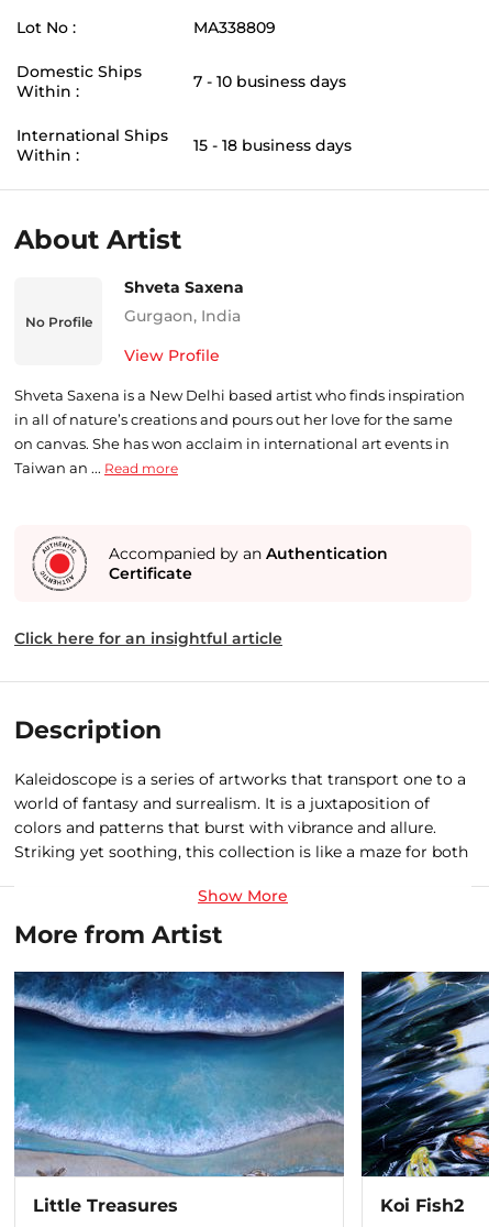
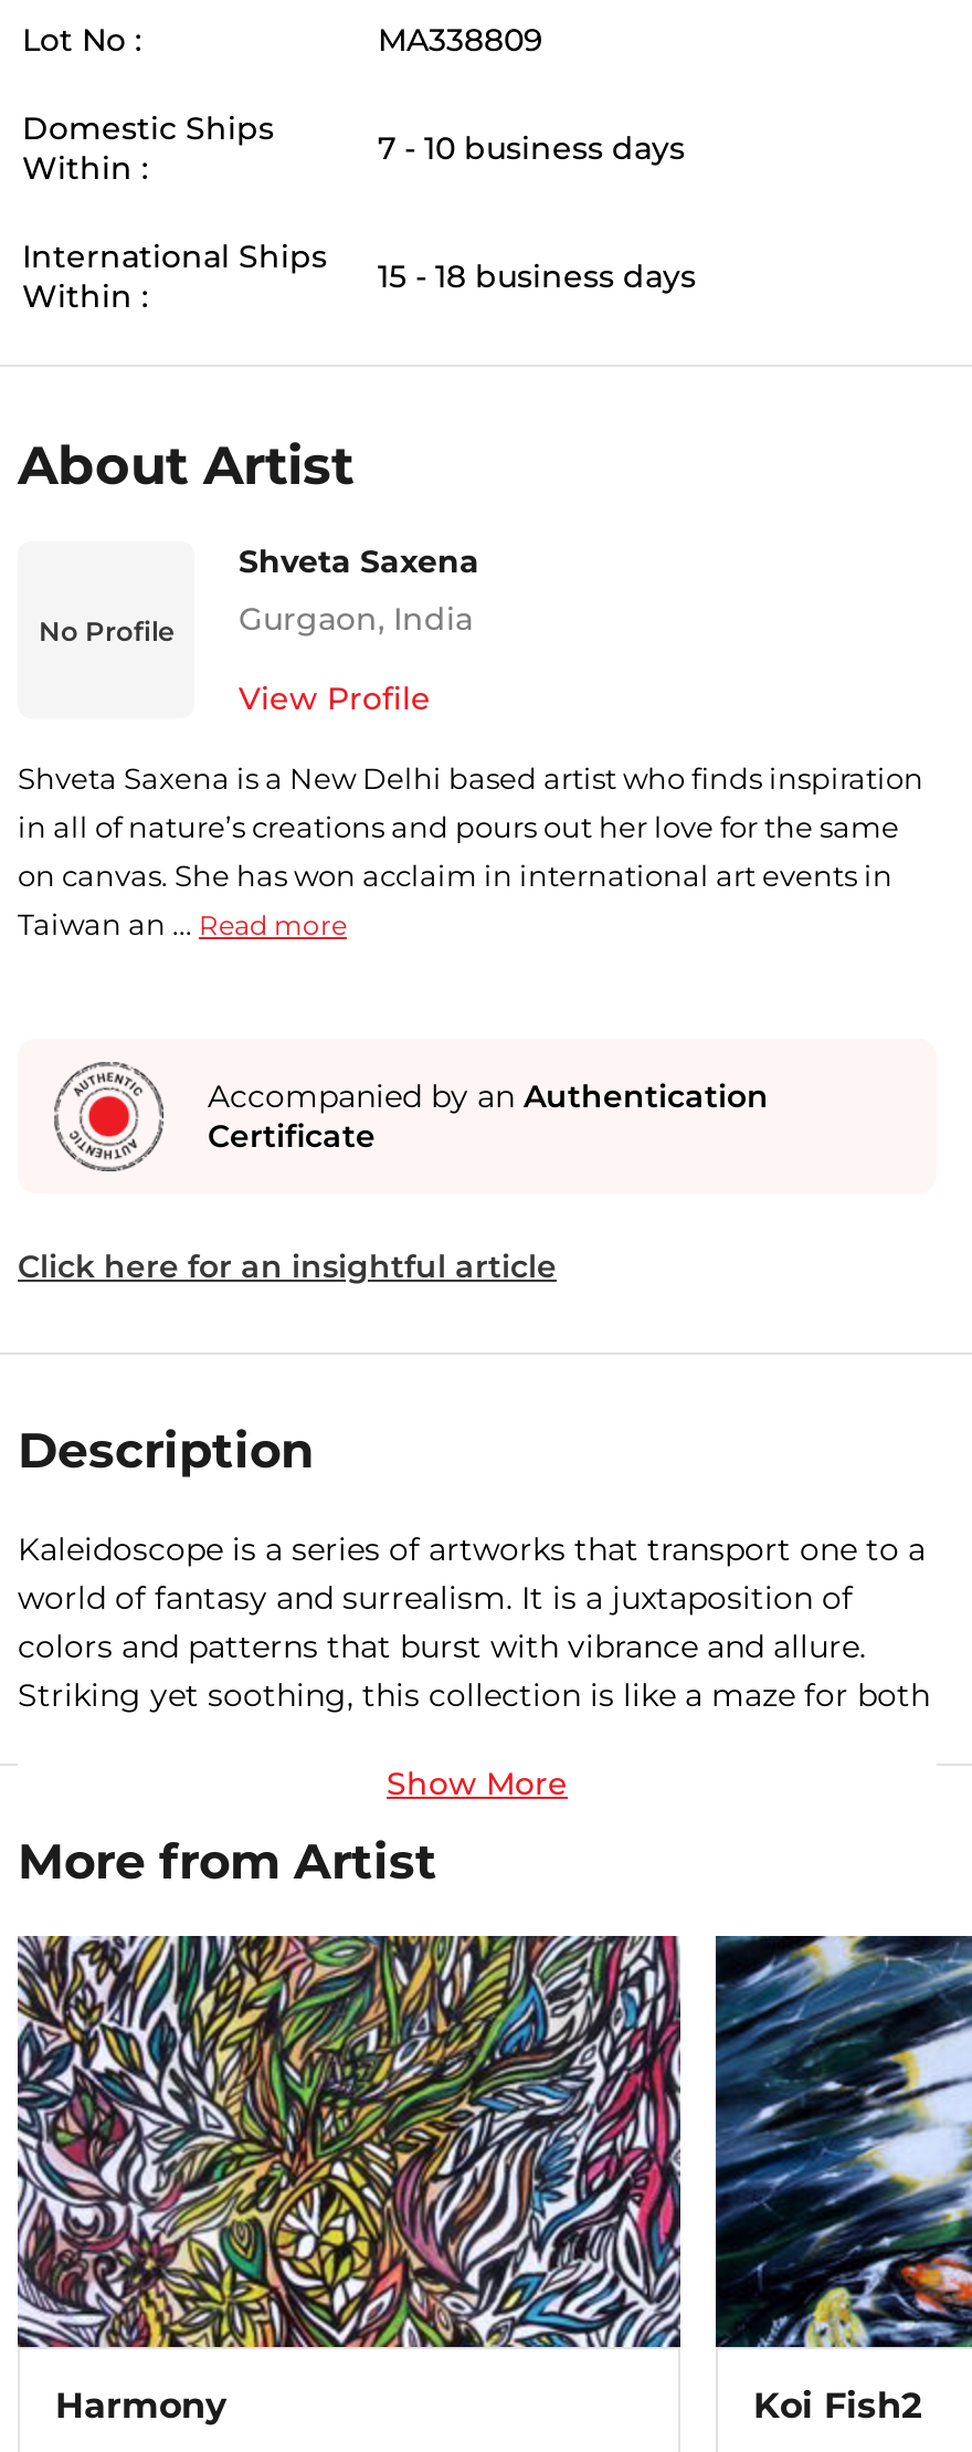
[13,971,345,1216] [image] | Little Treasures -> [15,1934,683,2427] [image] | Harmony

